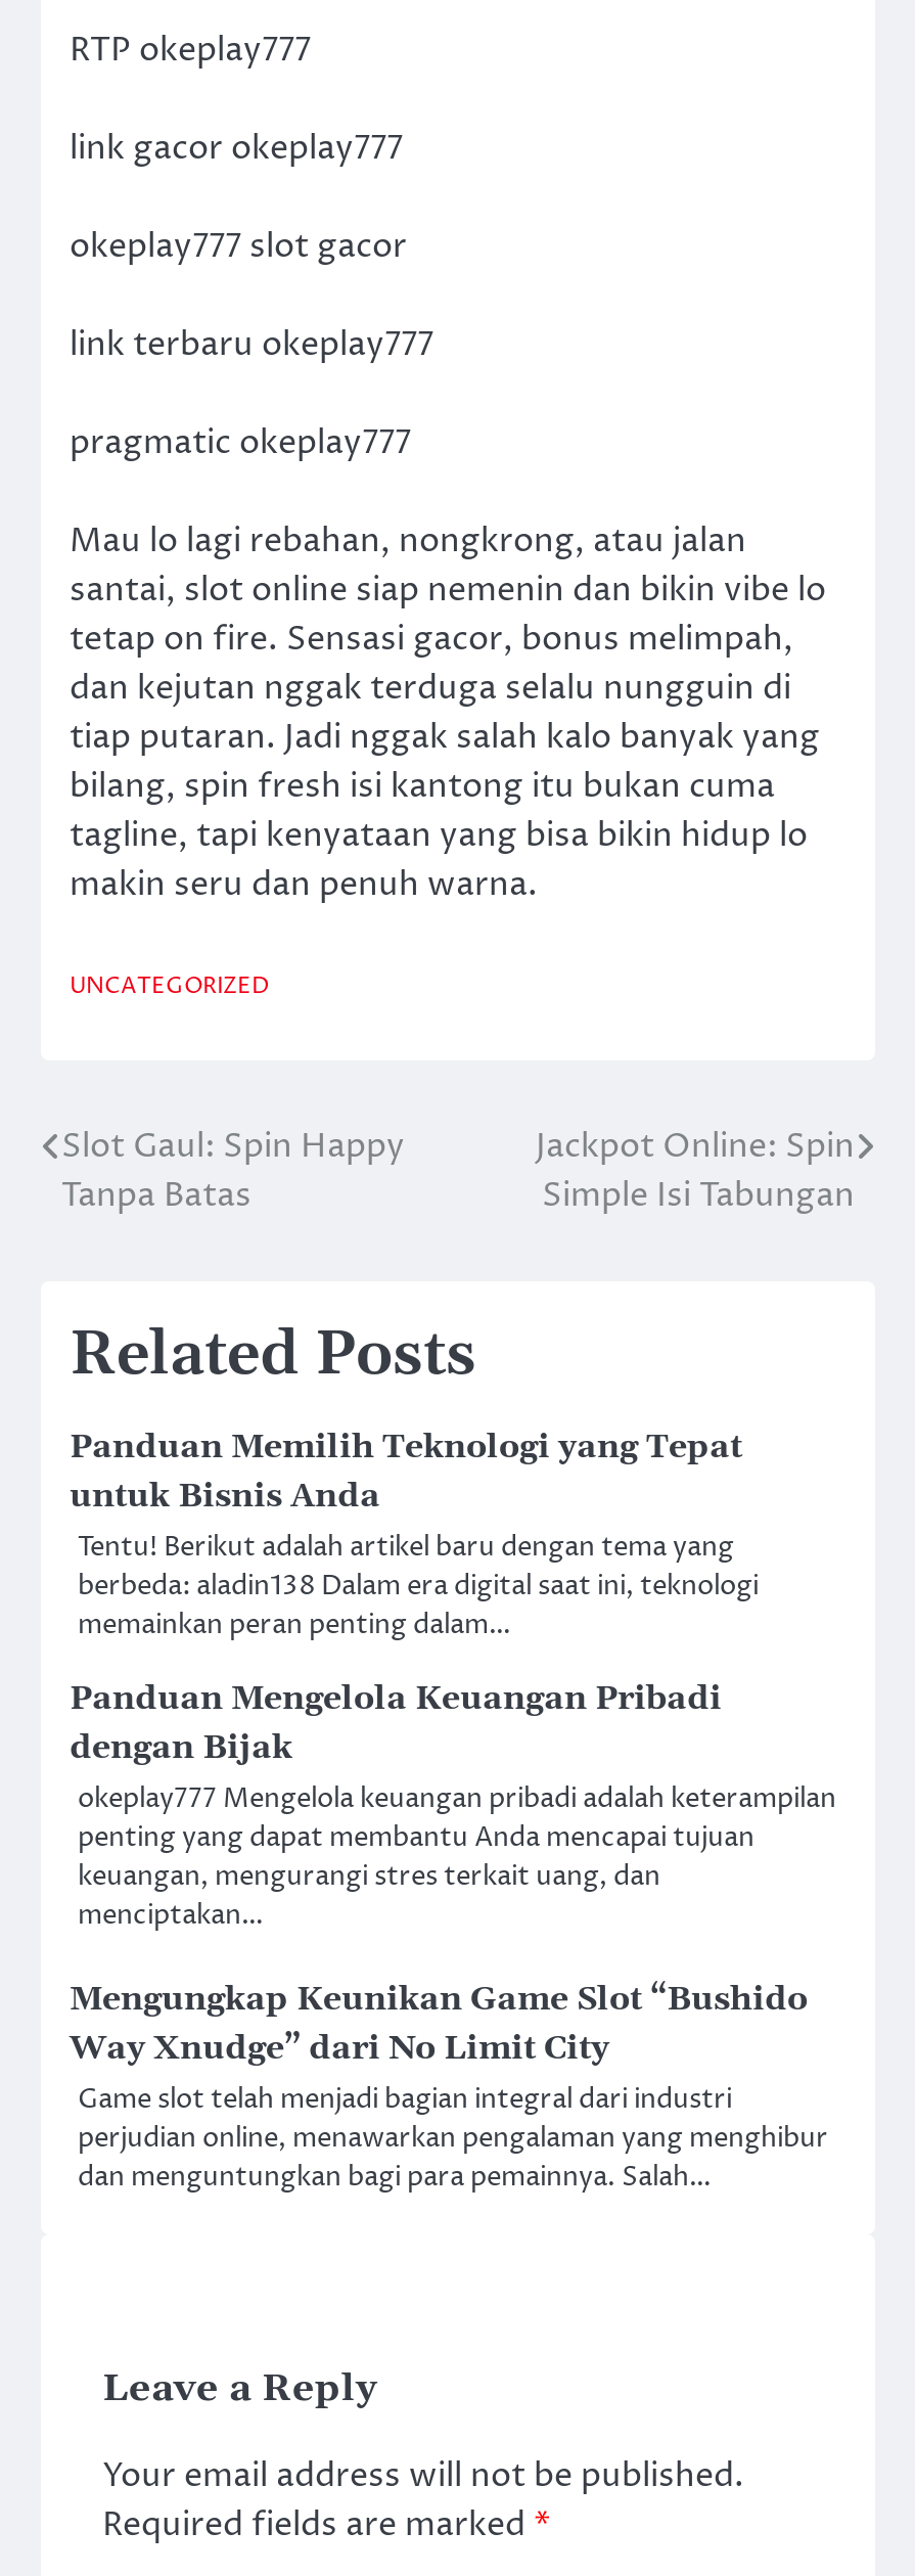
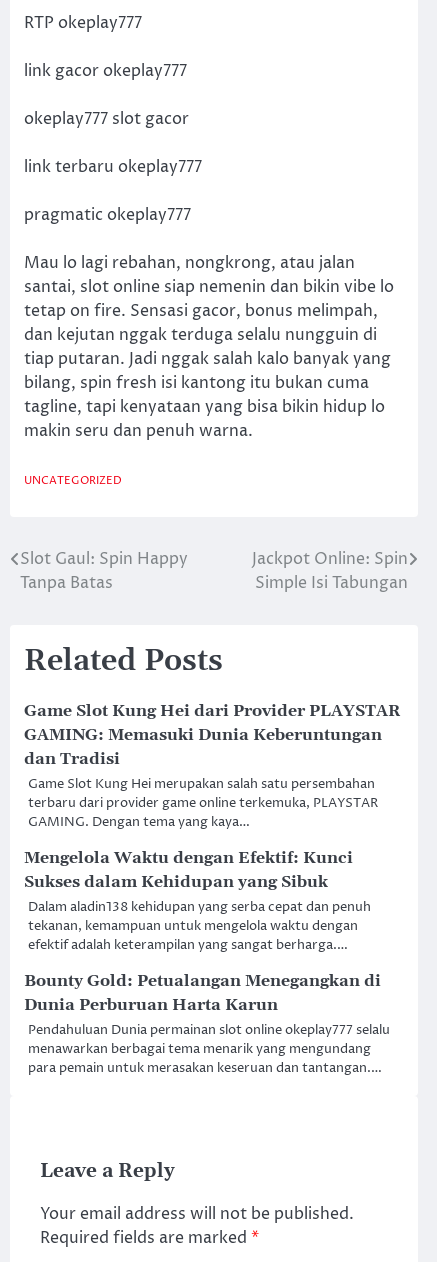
[70,1427,759,1644] Panduan Memilih Teknologi yang Tepat | untuk Bisnis Anda | Tentu! Berikut adalah artikel baru dengan tema yang | berbeda: aladin138 Dalam era digital saat ini, teknologi | memainkan peran penting dalam… -> [24,701,401,831] Game Slot Kung Hei dari Provider PLAYSTAR | GAMING: Memasuki Dunia Keberuntungan | dan Tradisi | Game Slot Kung Hei merupakan salah satu persembahan | terbaru dari provider game online terkemuka, PLAYSTAR | GAMING. Dengan tema yang kaya…
[70,1679,836,1934] Panduan Mengelola Keuangan Pribadi | dengan Bijak | okeplay777 Mengelola keuangan pribadi adalah keterampilan | penting yang dapat membantu Anda mencapai tujuan | keuangan, mengurangi stres terkait uang, dan | menciptakan… -> [24,848,371,954] Mengelola Waktu dengan Efektif: Kunci | Sukses dalam Kehidupan yang Sibuk | Dalam aladin138 kehidupan yang serba cepat dan penuh | tekanan, kemampuan untuk mengelola waktu dengan | efektif adalah keterampilan yang sangat berharga.…
[70,1979,828,2196] Mengungkap Keunikan Game Slot “Bushido | Way Xnudge” dari No Limit City | Game slot telah menjadi bagian integral dari industri | perjudian online, menawarkan pengalaman yang menghibur | dan menguntungkan bagi para pemainnya. Salah… -> [24,971,390,1077] Bounty Gold: Petualangan Menegangkan di | Dunia Perburuan Harta Karun | Pendahuluan Dunia permainan slot online okeplay777 selalu | menawarkan berbagai tema menarik yang mengundang | para pemain untuk merasakan keseruan dan tantangan.…

